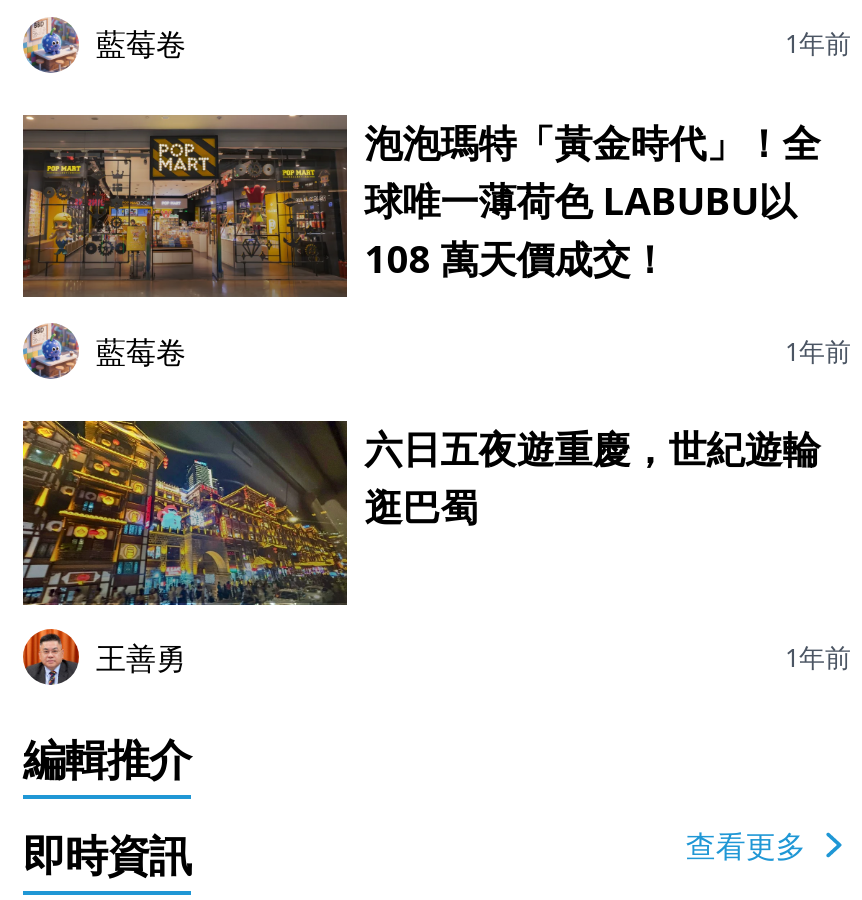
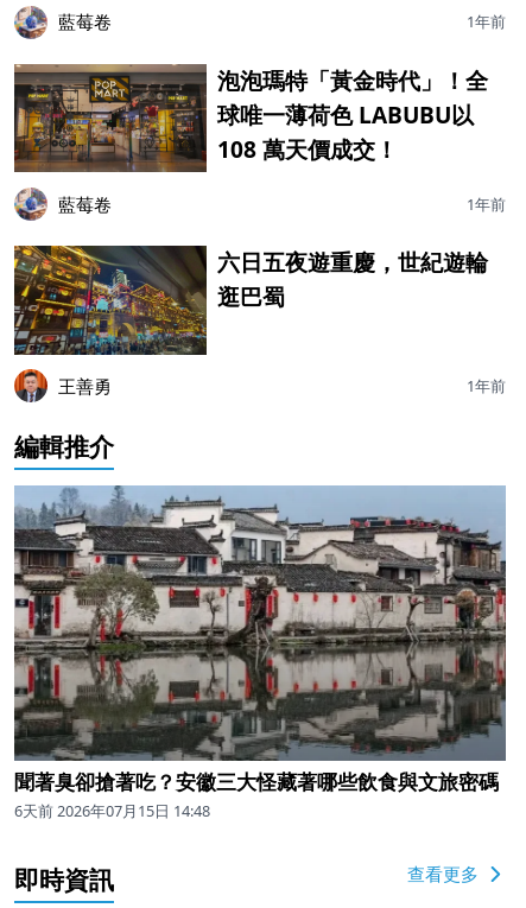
none -> [13,484,507,821] [image] | 聞著臭卻搶著吃？安徽三大怪藏著哪些飲食與文旅密碼 | 6天前 2026年07月15日 14:48

